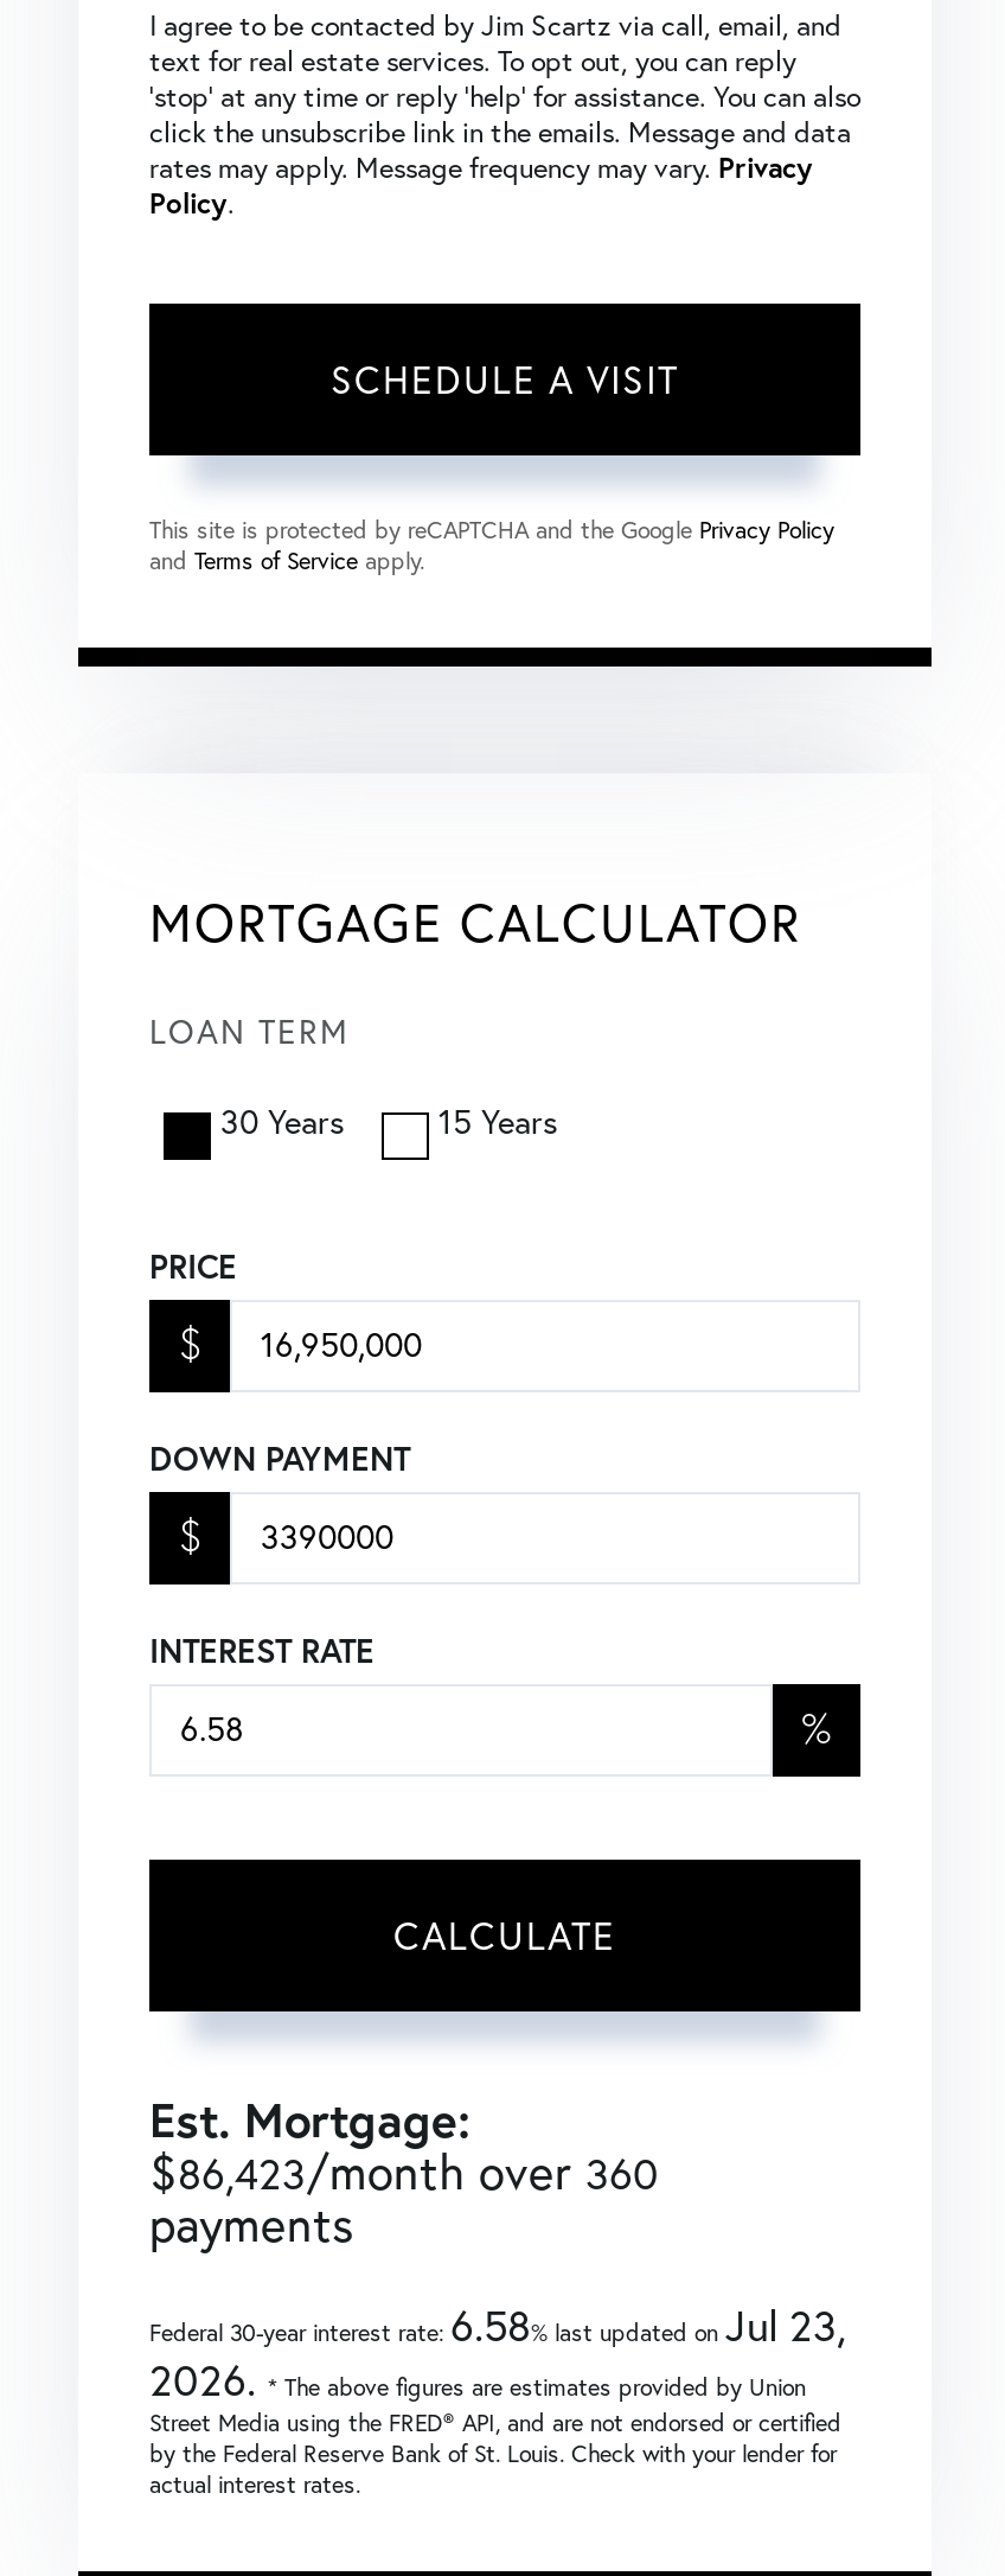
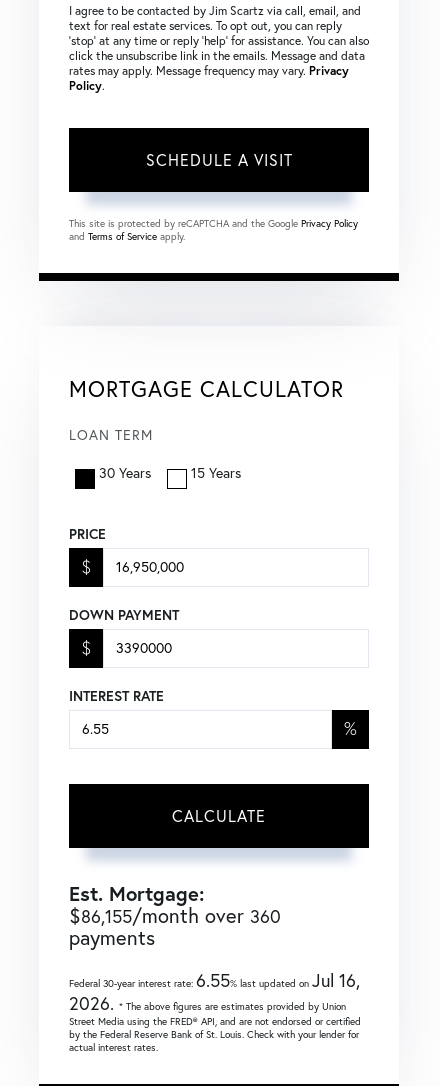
[149,2141,659,2200] $86,423/month over 360 -> [69,903,281,928] $86,155/month over 360
[149,2298,846,2352] Federal 30-year interest rate: 6.58% last updated onJul 23, -> [69,969,360,992] Federal 30-year interest rate: 6.55% last updated onJul 16,

